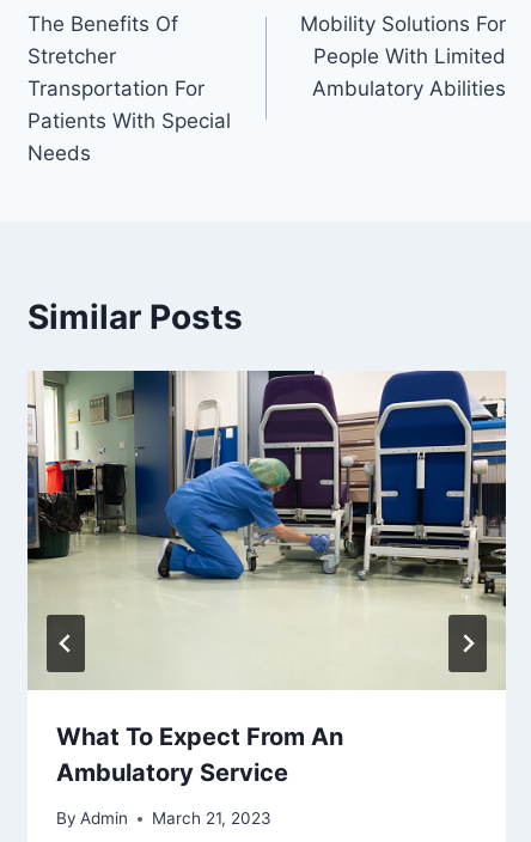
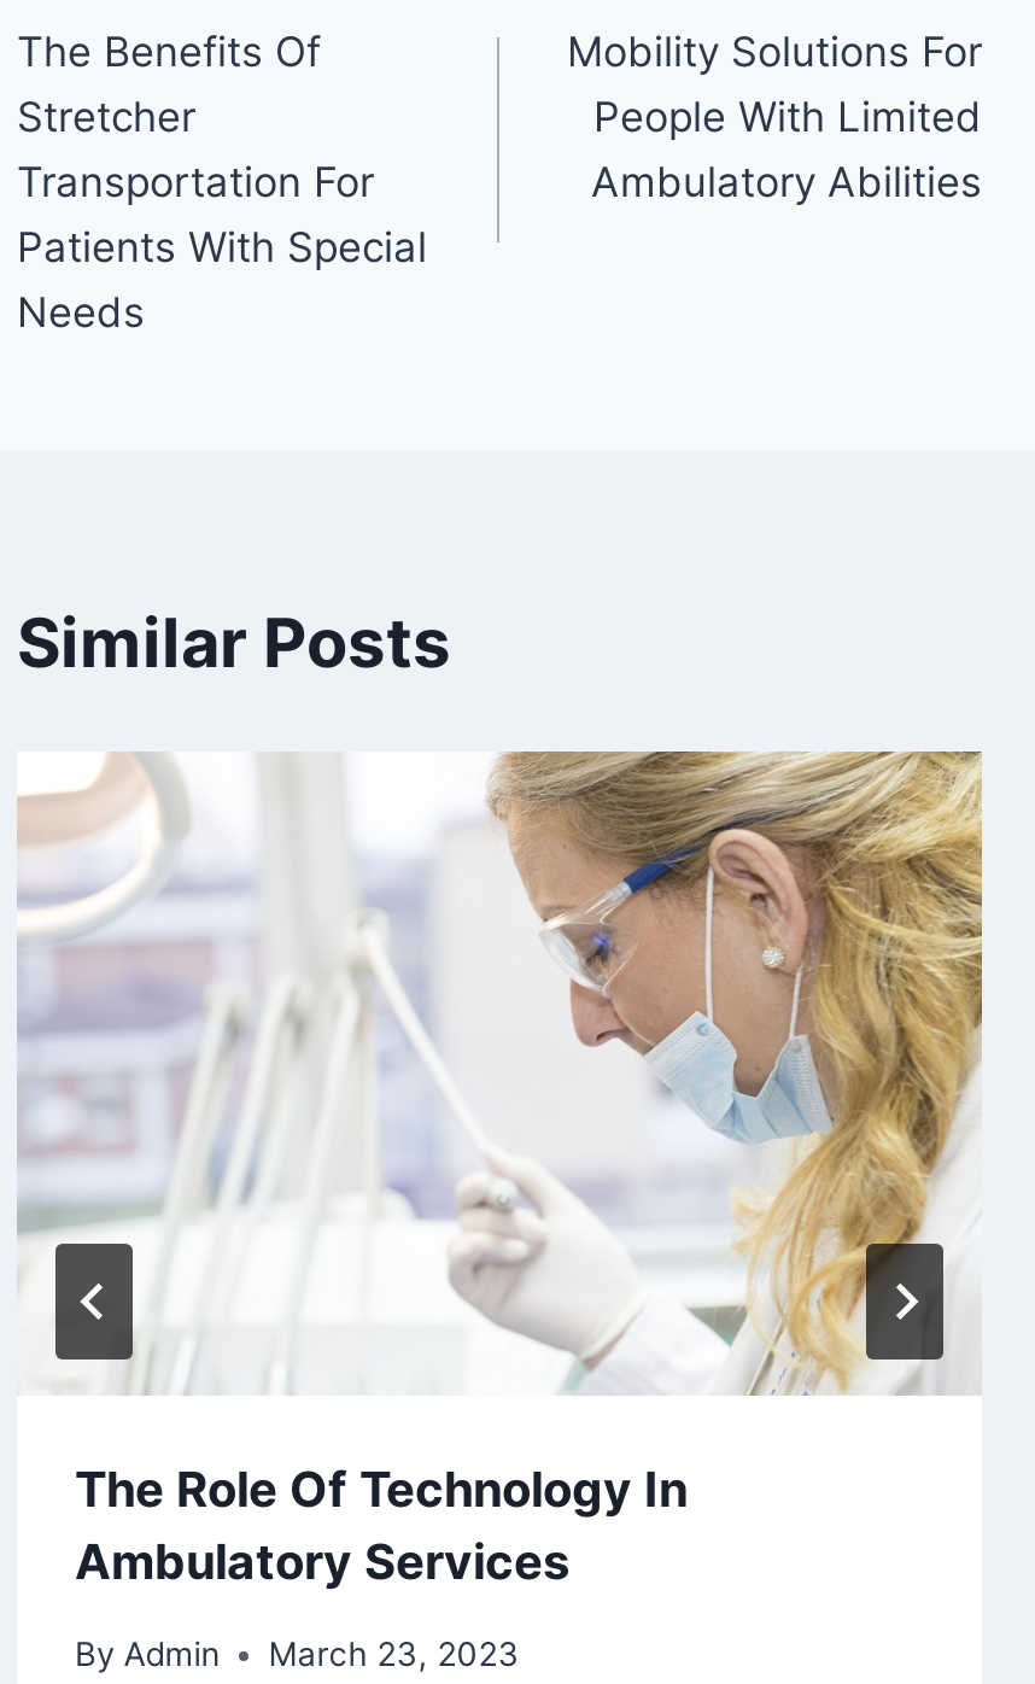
[26,370,507,787] [image] | What To Expect From An | Ambulatory Service -> [17,749,984,1591] [image] | The Role Of Technology In | Ambulatory Services
[56,809,272,828] By Admin March 21, 2023 -> [75,1636,519,1674] By Admin March 23, 2023

